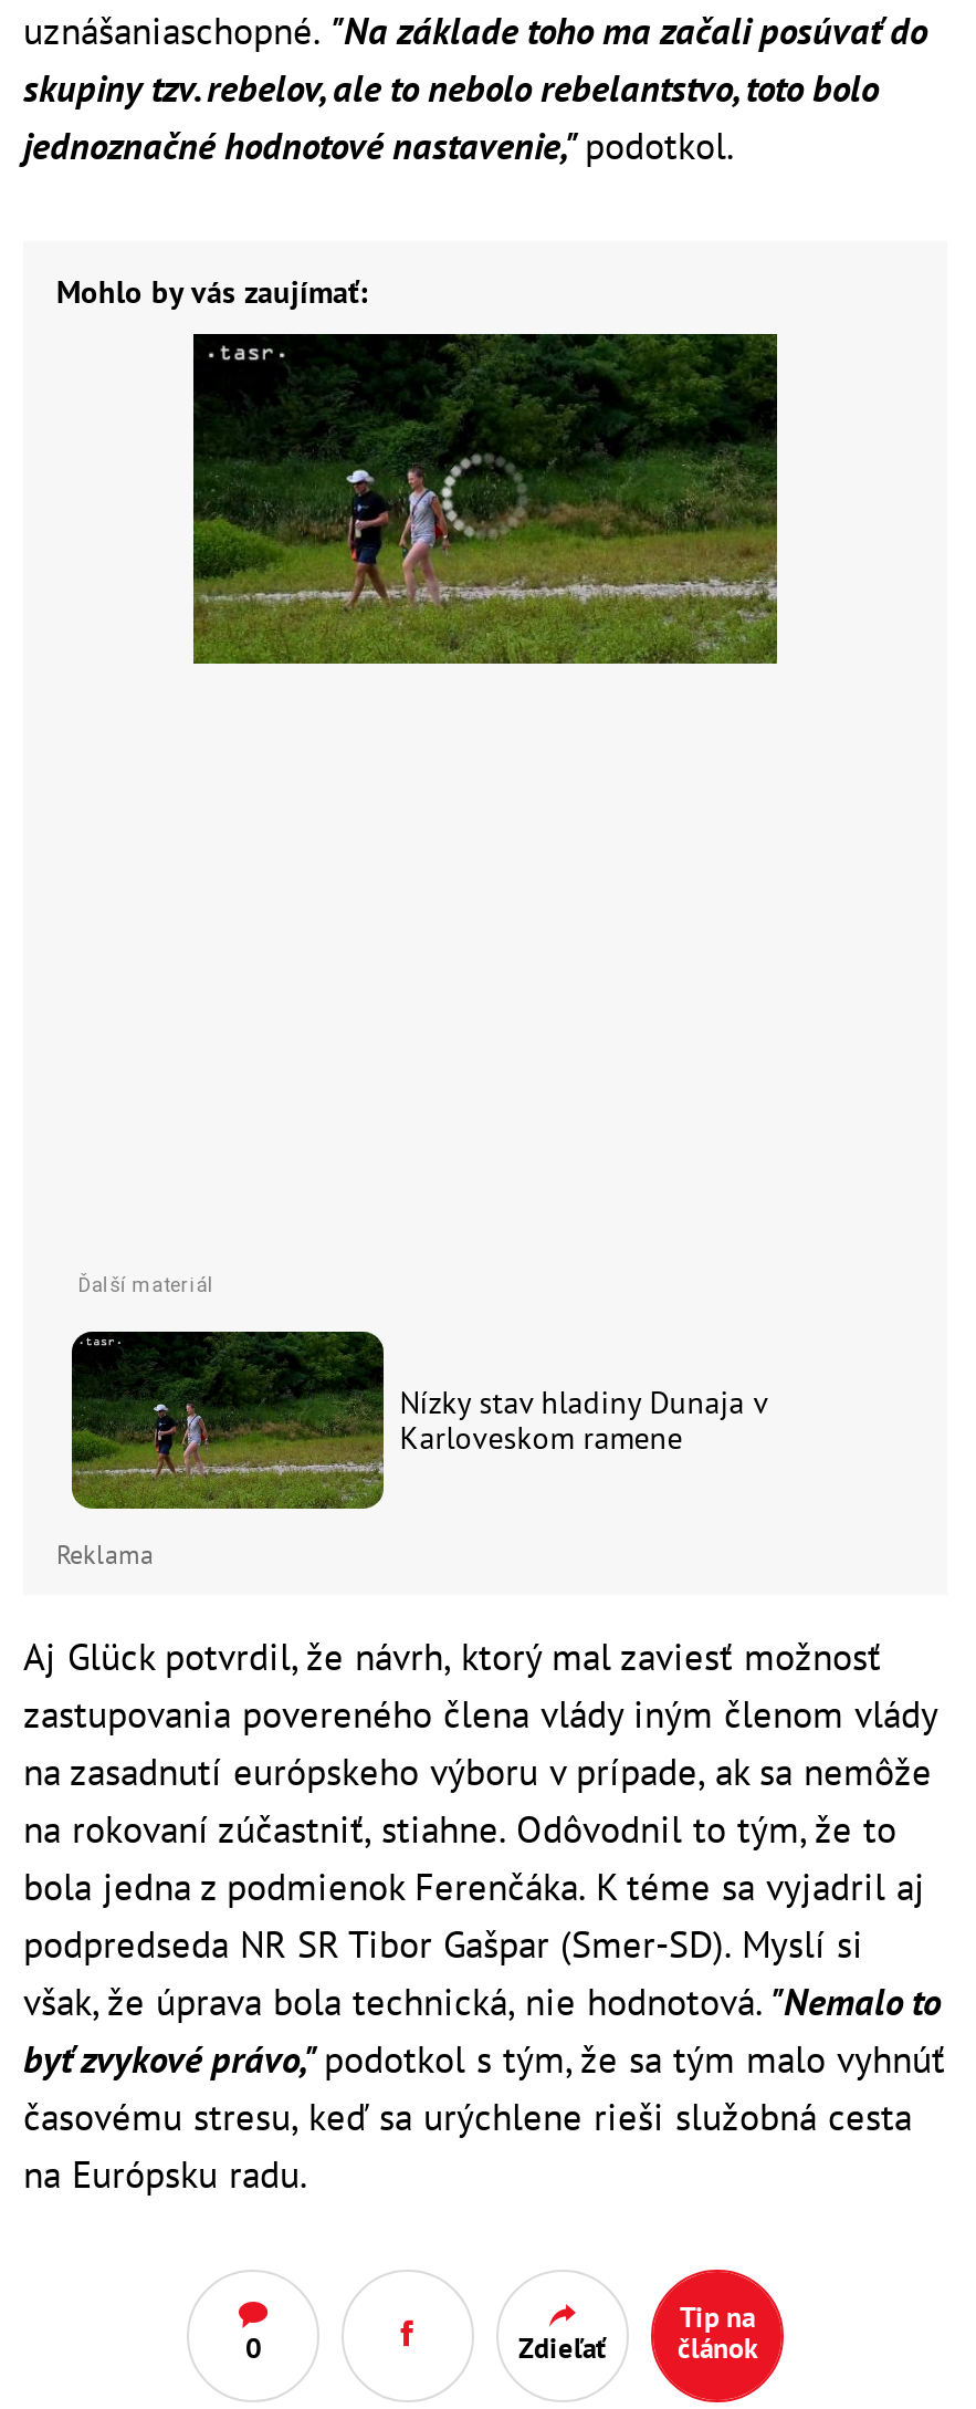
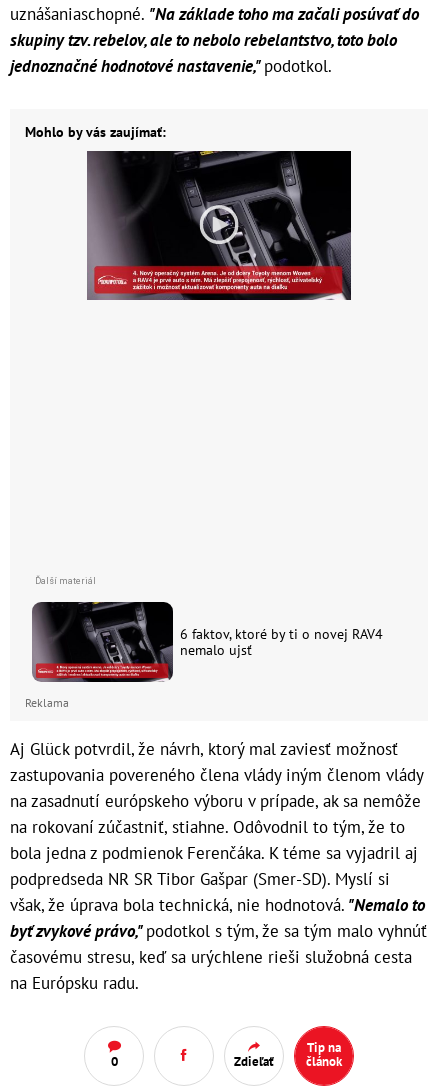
[191,332,779,666] [image] -> [86,150,352,301] [image]
[70,1329,766,1511] [image] | Nízky stav hladiny Dunaja v | Karloveskom ramene -> [31,601,383,683] [image] | 6 faktov, ktoré by ti o novej RAV4 | nemalo ujsť

